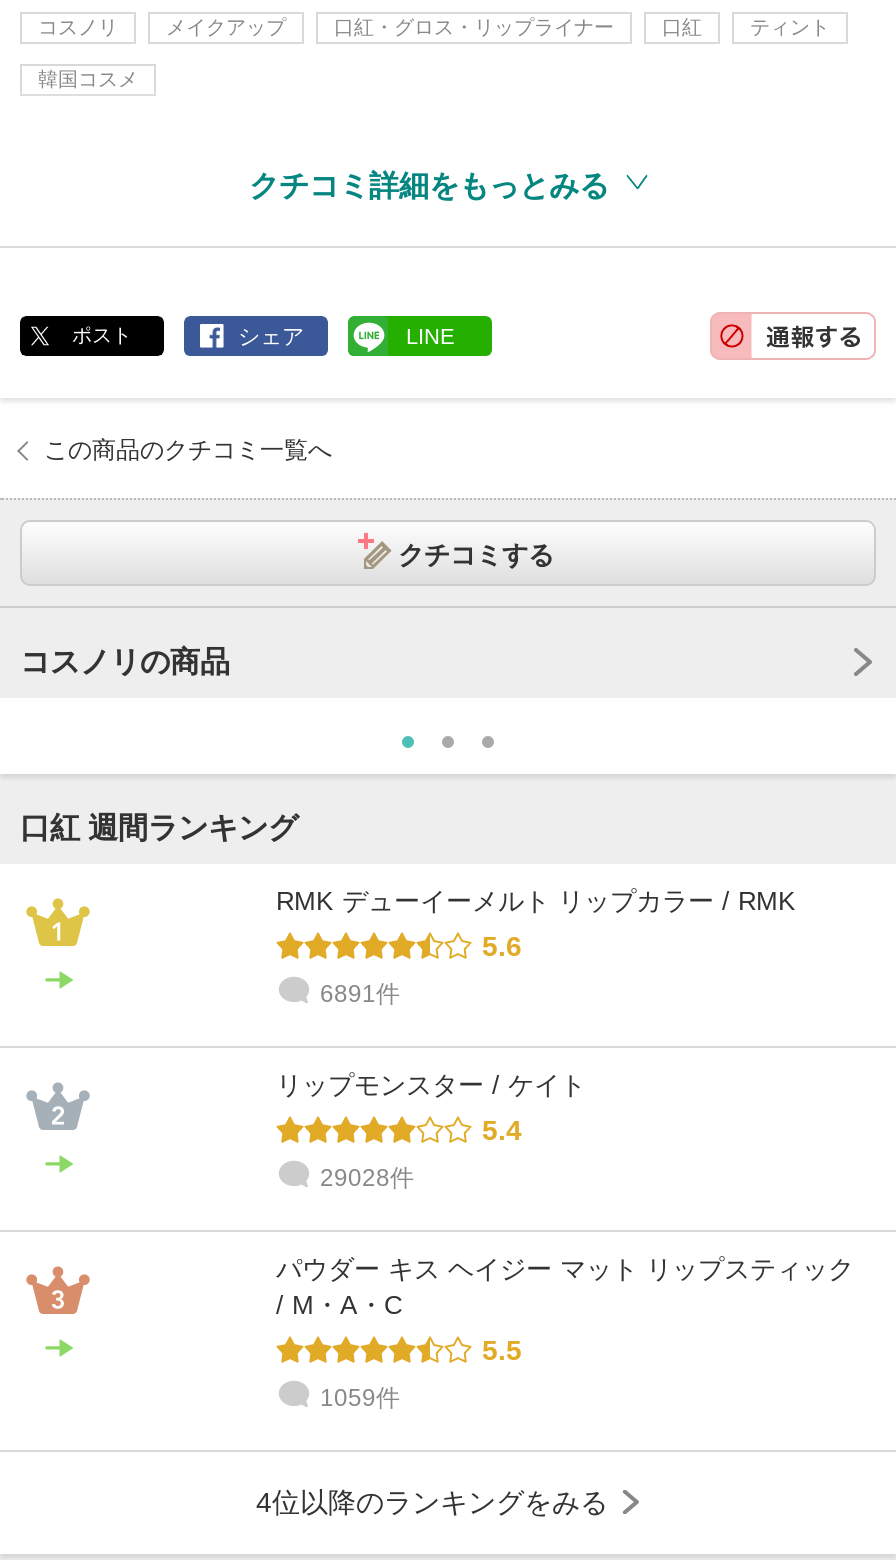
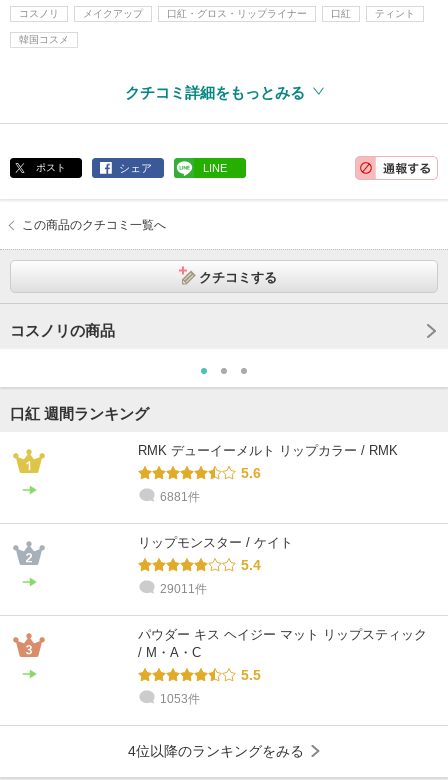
[320,980,400,1008] 6891件 -> [160,490,200,504] 6881件
[320,1164,414,1192] 29028件 -> [160,582,207,596] 29011件
[320,1384,400,1412] 1059件 -> [160,692,200,706] 1053件

